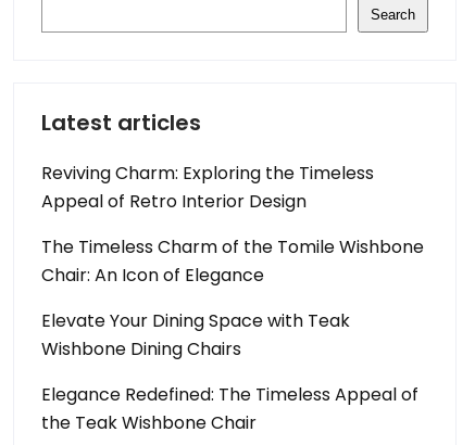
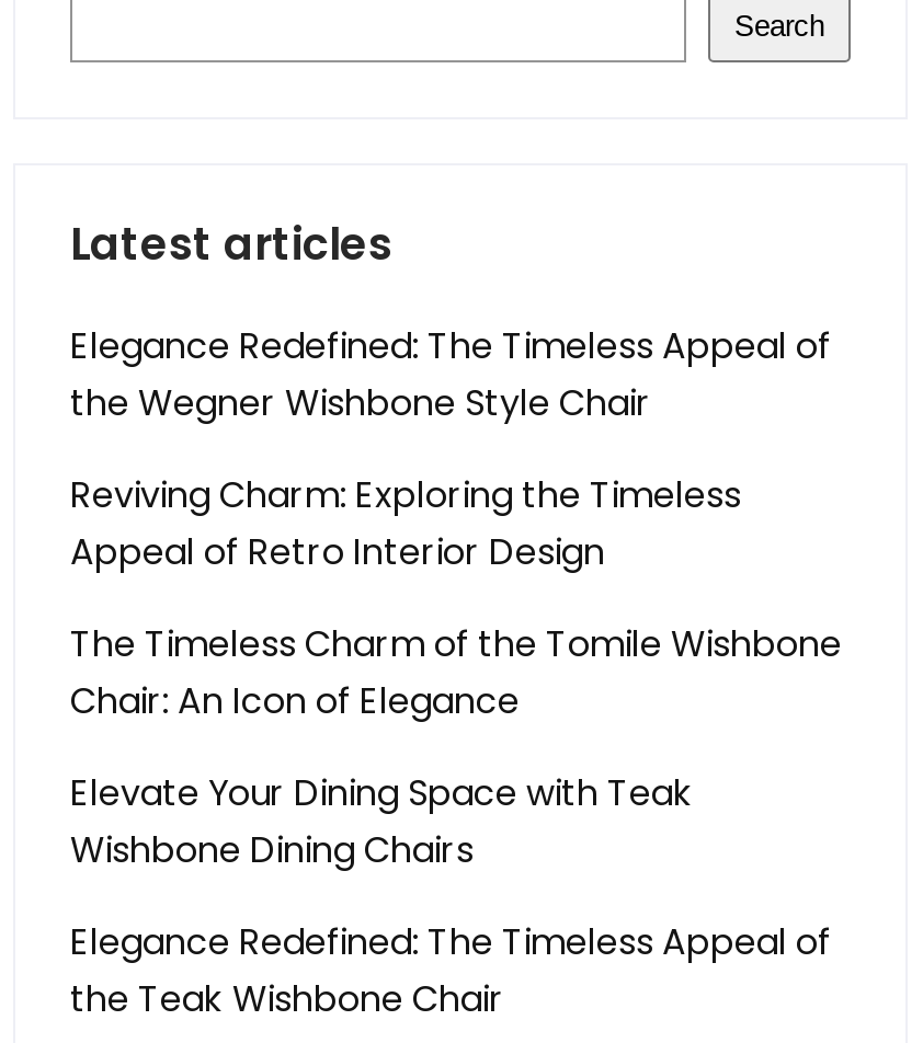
none -> [70,320,831,427] Elegance Redefined: The Timeless Appeal of | the Wegner Wishbone Style Chair

